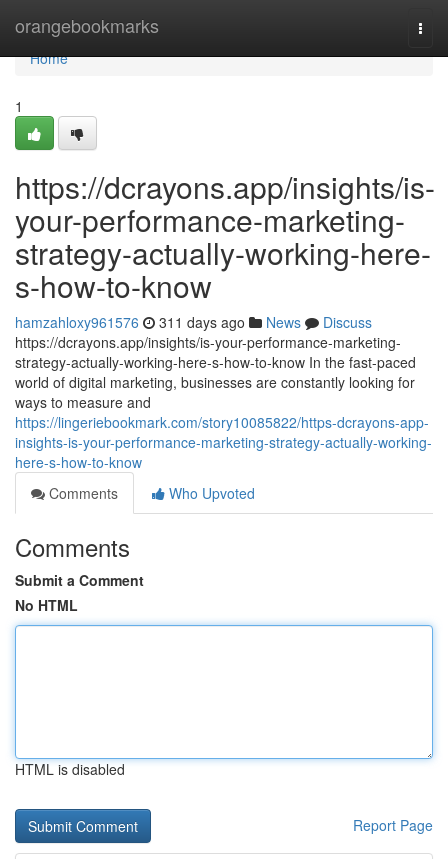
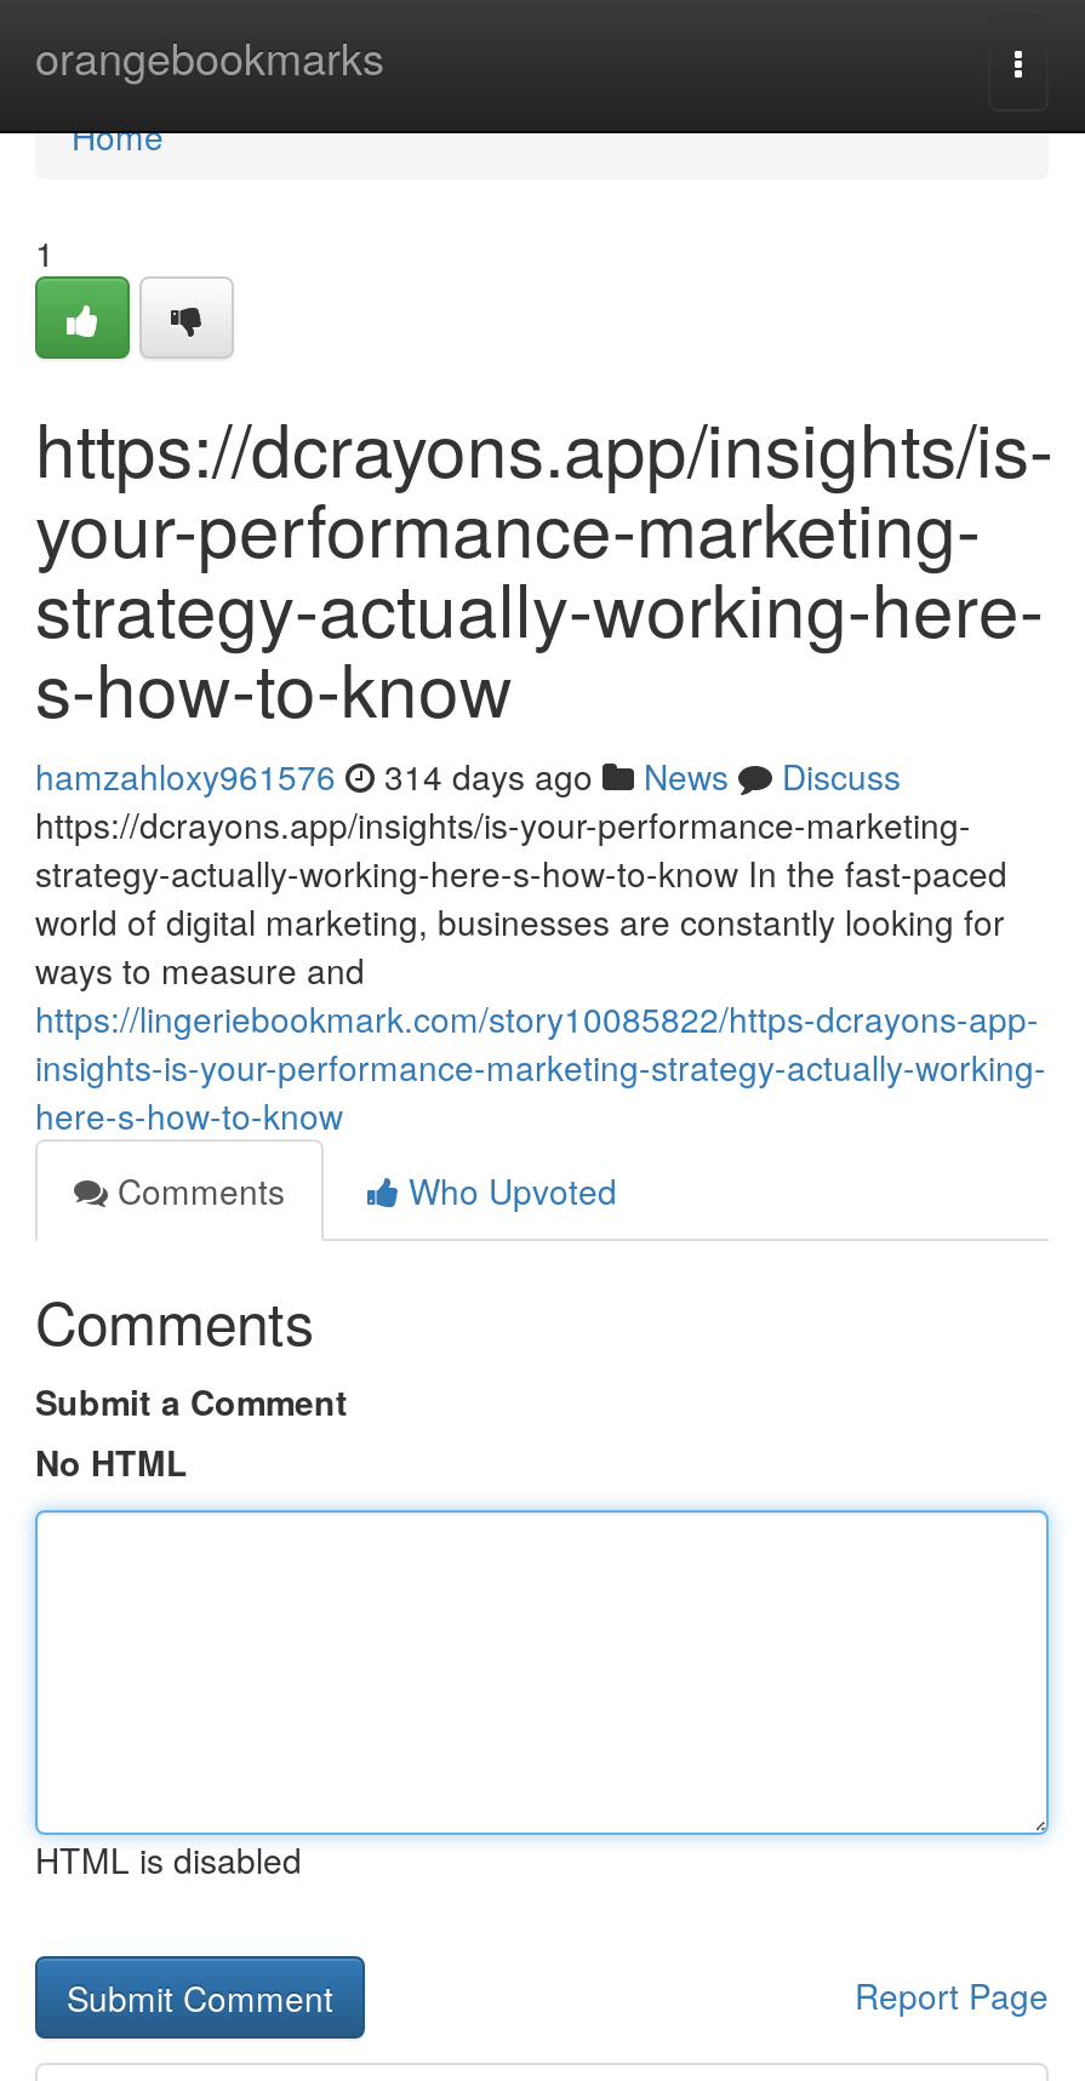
[15,312,372,332] hamzahloxy961576 311 days ago News Discuss -> [35,751,901,800] hamzahloxy961576 314 days ago News Discuss

